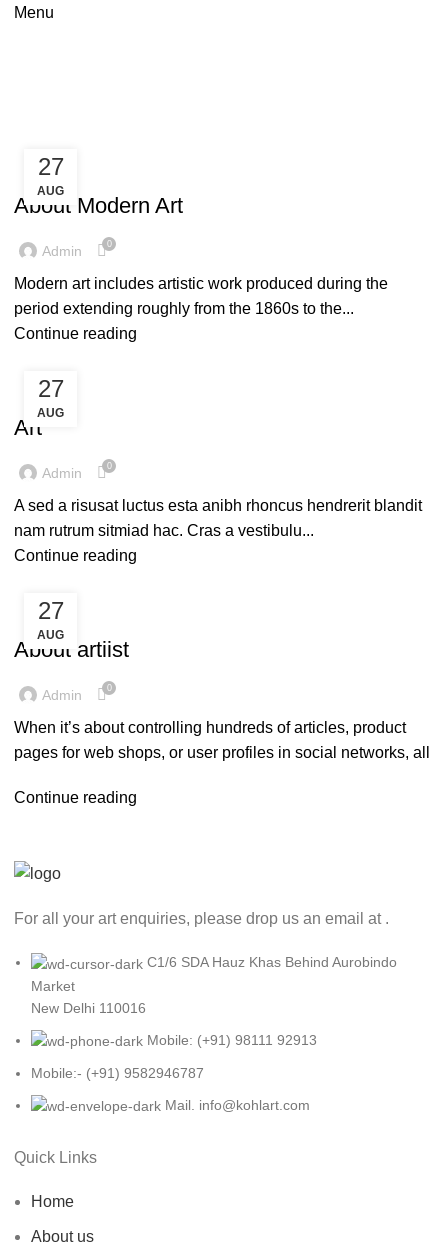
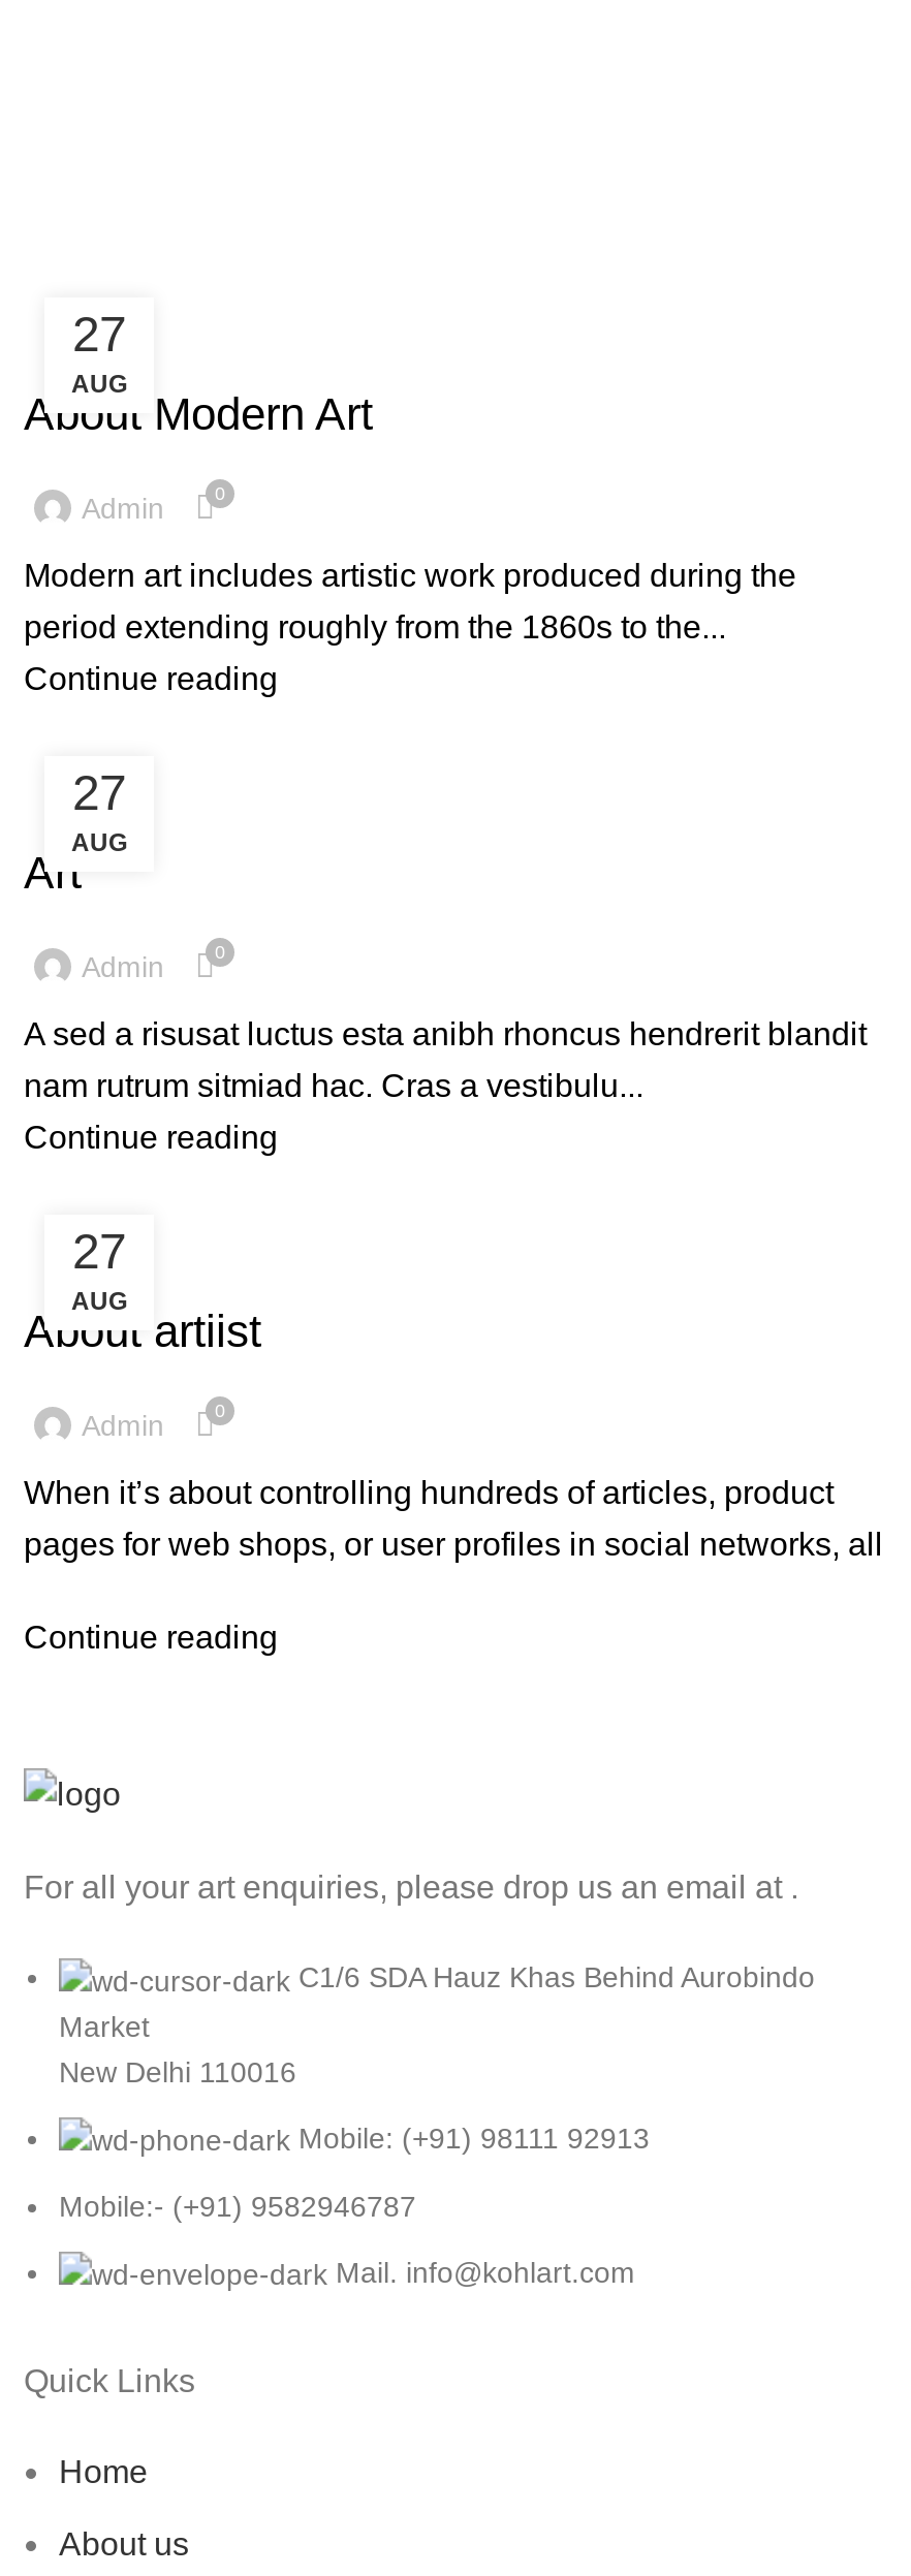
[14,4,54,21] Menu -> none

